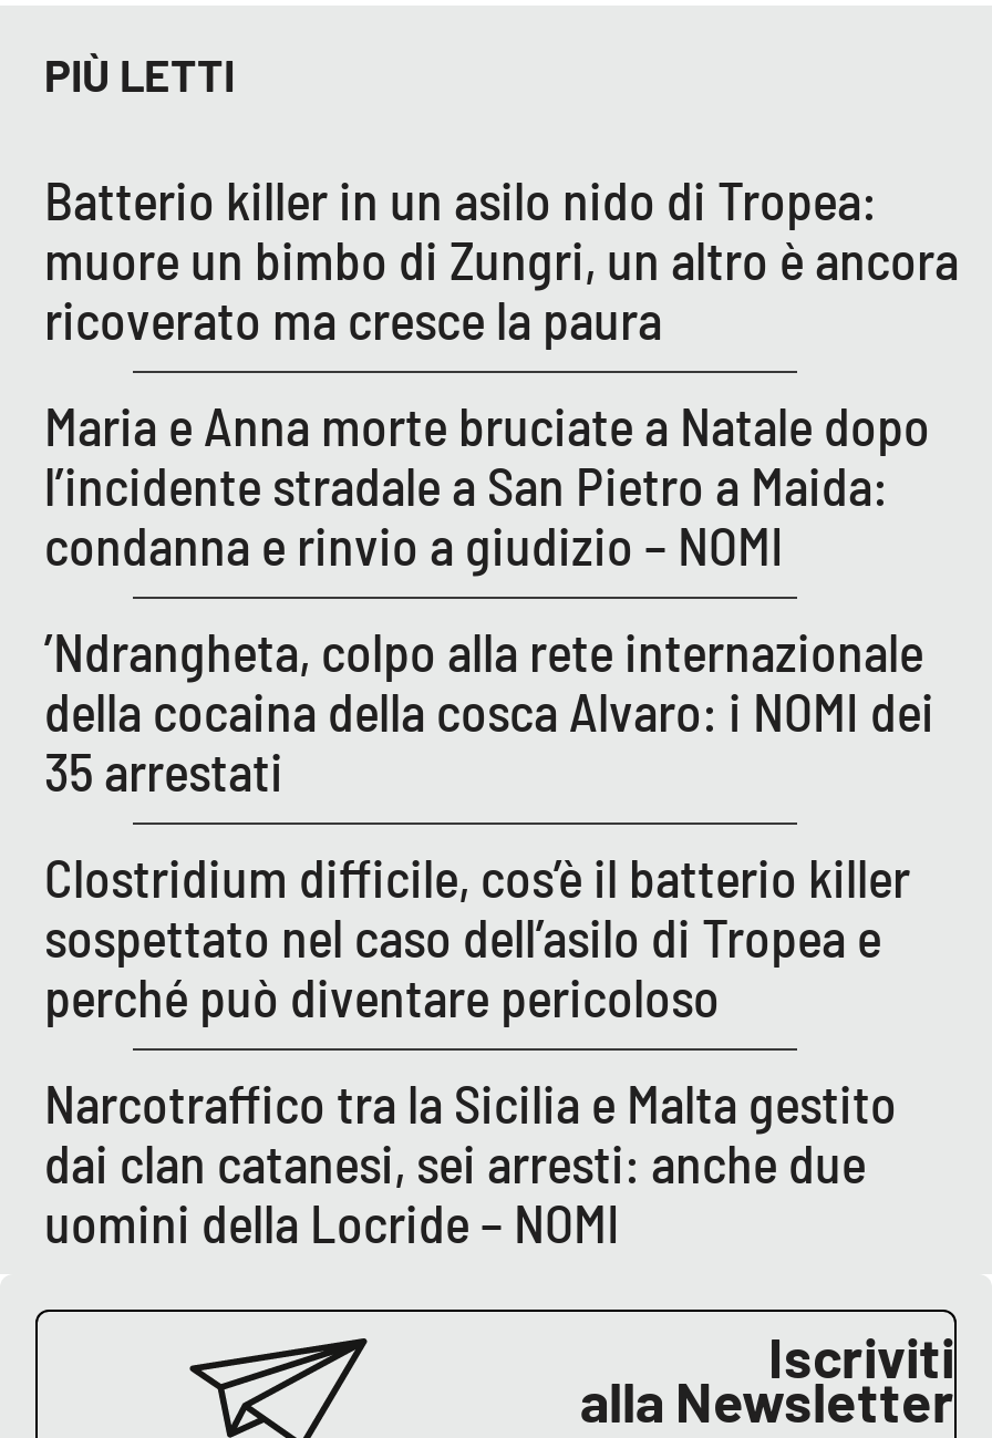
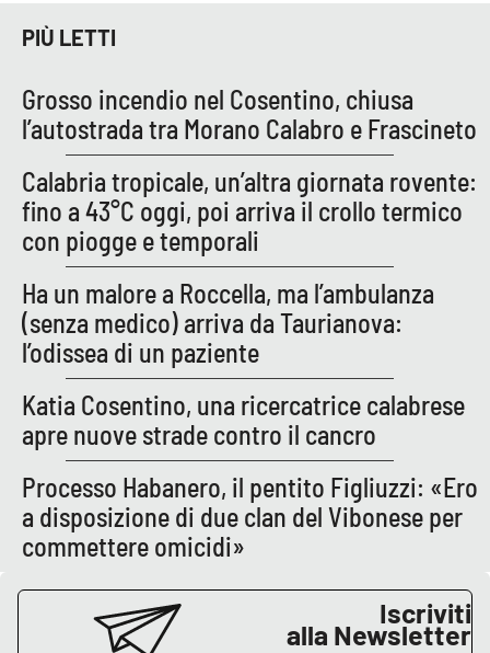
[44,166,959,350] Batterio killer in un asilo nido di Tropea: | muore un bimbo di Zungri, un altro è ancora | ricoverato ma cresce la paura -> [22,83,477,144] Grosso incendio nel Cosentino, chiusa | l’autostrada tra Morano Calabro e Frascineto
[44,392,930,576] Maria e Anna morte bruciate a Natale dopo | l’incidente stradale a San Pietro a Maida: | condanna e rinvio a giudizio – NOMI -> [22,165,477,256] Calabria tropicale, un’altra giornata rovente: | fino a 43°C oggi, poi arriva il crollo termico | con piogge e temporali
[44,618,934,802] ’Ndrangheta, colpo alla rete internazionale | della cocaina della cosca Alvaro: i NOMI dei | 35 arrestati -> [22,277,434,368] Ha un malore a Roccella, ma l’ambulanza | (senza medico) arriva da Taurianova: | l’odissea di un paziente
[44,844,910,1028] Clostridium difficile, cos’è il batterio killer | sospettato nel caso dell’asilo di Tropea e | perché può diventare pericoloso -> [22,389,465,450] Katia Cosentino, una ricercatrice calabrese | apre nuove strade contro il cancro
[44,1070,897,1253] Narcotraffico tra la Sicilia e Malta gestito | dai clan catanesi, sei arresti: anche due | uomini della Locride – NOMI -> [22,471,478,562] Processo Habanero, il pentito Figliuzzi: «Ero | a disposizione di due clan del Vibonese per | commettere omicidi»

